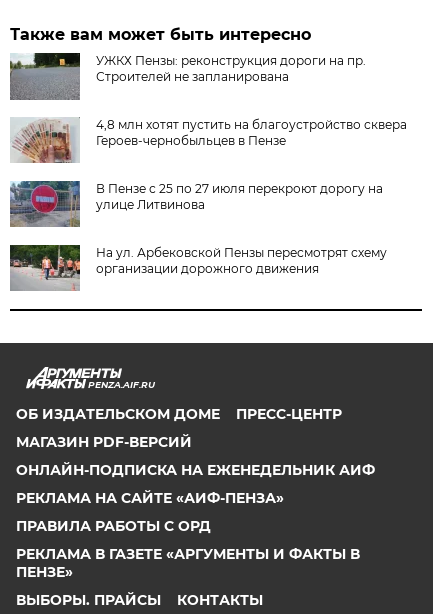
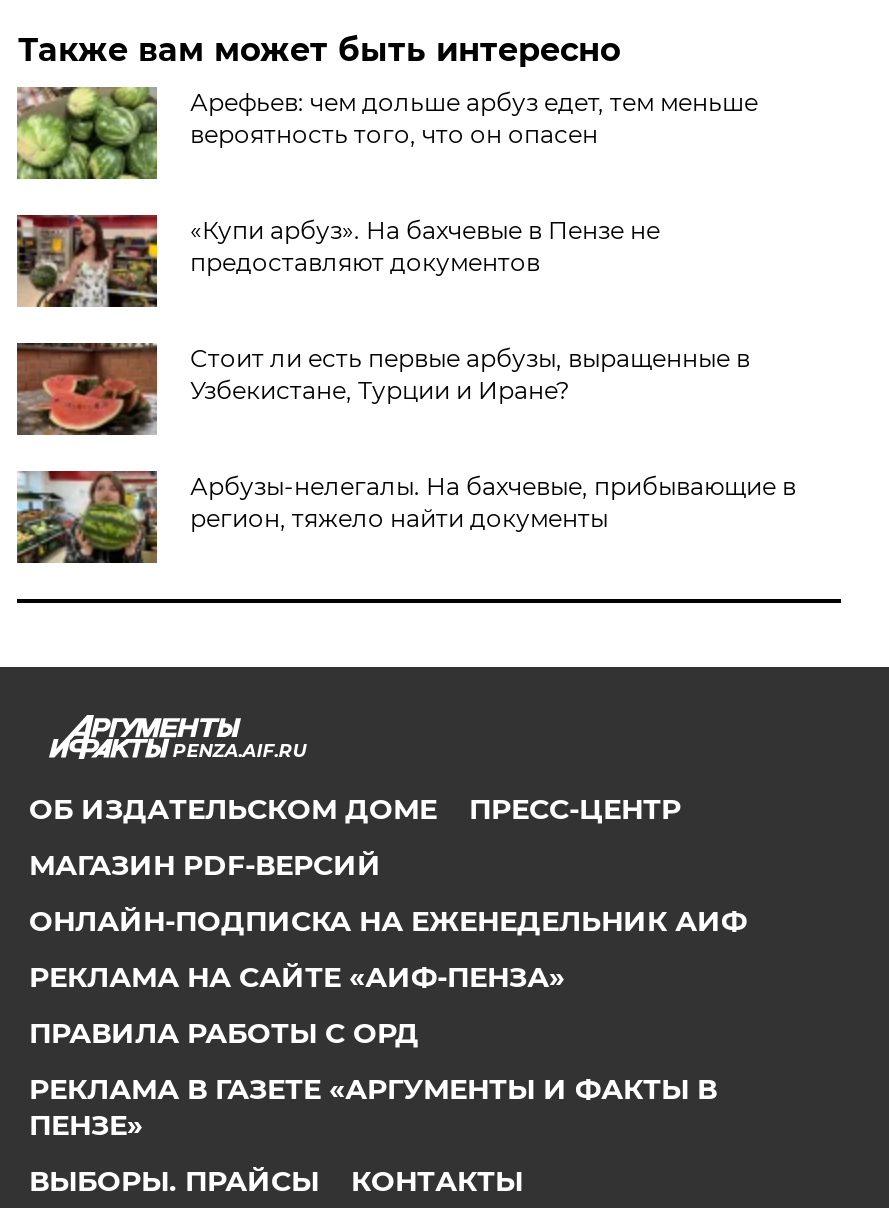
[9,52,366,101] [image] | УЖКХ Пензы: реконструкция дороги на пр. | Строителей не запланирована -> [15,85,758,181] [image] | Арефьев: чем дольше арбуз едет, тем меньше | вероятность того, что он опасен
[10,117,407,164] [image] | 4,8 млн хотят пустить на благоустройство сквера | Героев-чернобыльцев в Пензе -> [15,213,660,309] [image] | «Купи арбуз». На бахчевые в Пензе не | предоставляют документов
[9,180,383,228] [image] | В Пензе с 25 по 27 июля перекроют дорогу на | улице Литвинова -> [15,341,750,437] [image] | Стоит ли есть первые арбузы, выращенные в | Узбекистане, Турции и Иране?
[9,244,387,291] [image] | На ул. Арбековской Пензы пересмотрят схему | организации дорожного движения -> [15,469,796,563] [image] | Арбузы-нелегалы. На бахчевые, прибывающие в | регион, тяжело найти документы

